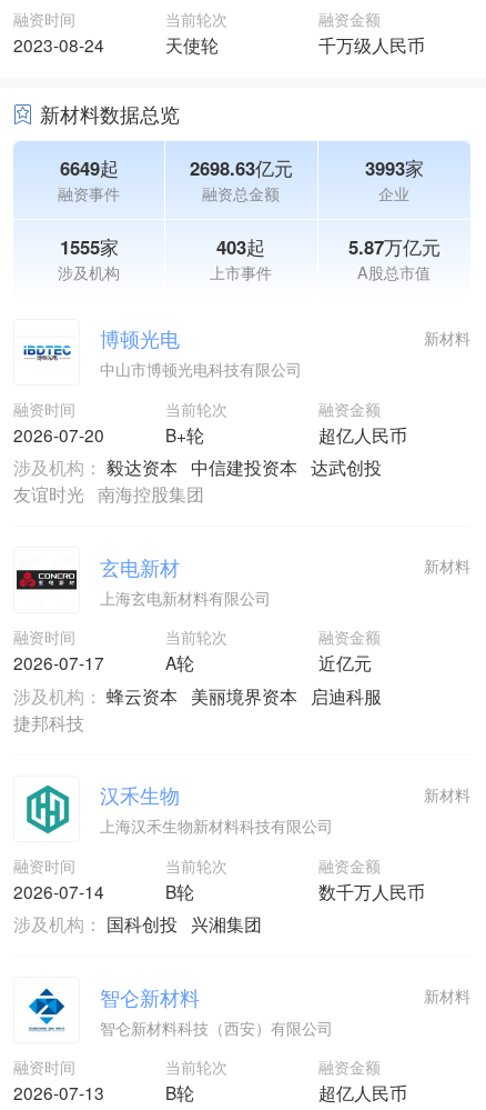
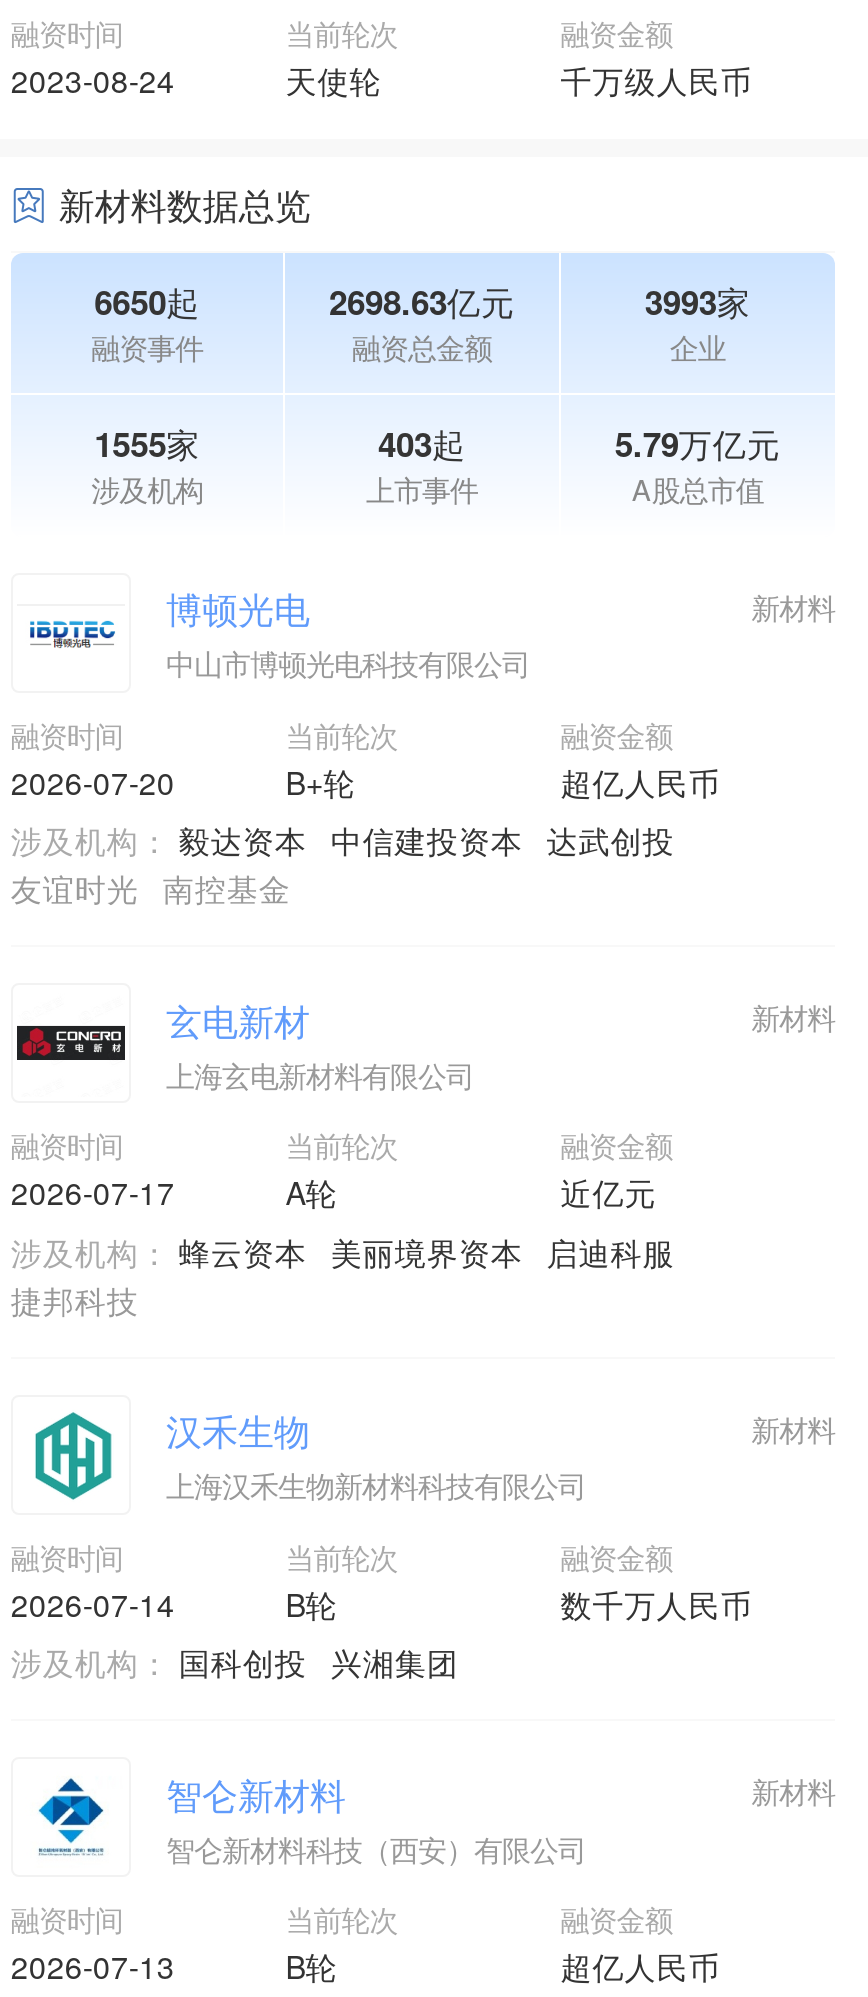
[59,155,118,181] 6649起 -> [94,277,200,325] 6650起
[348,233,440,260] 5.87万亿元 -> [615,419,781,467] 5.79万亿元
[13,482,204,506] 友谊时光 南海控股集团 -> [11,866,291,910] 友谊时光 南控基金

